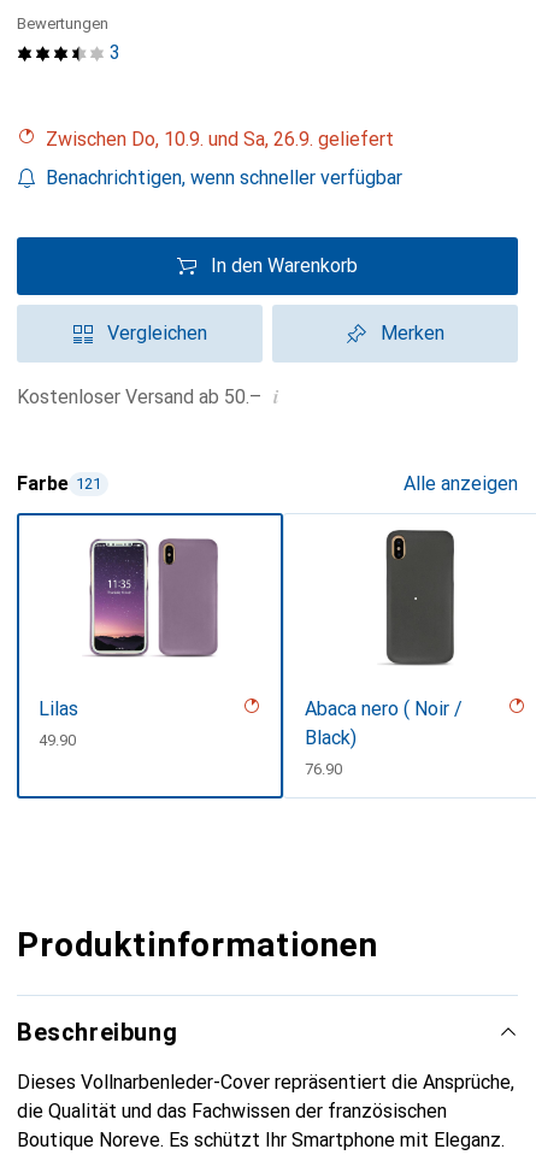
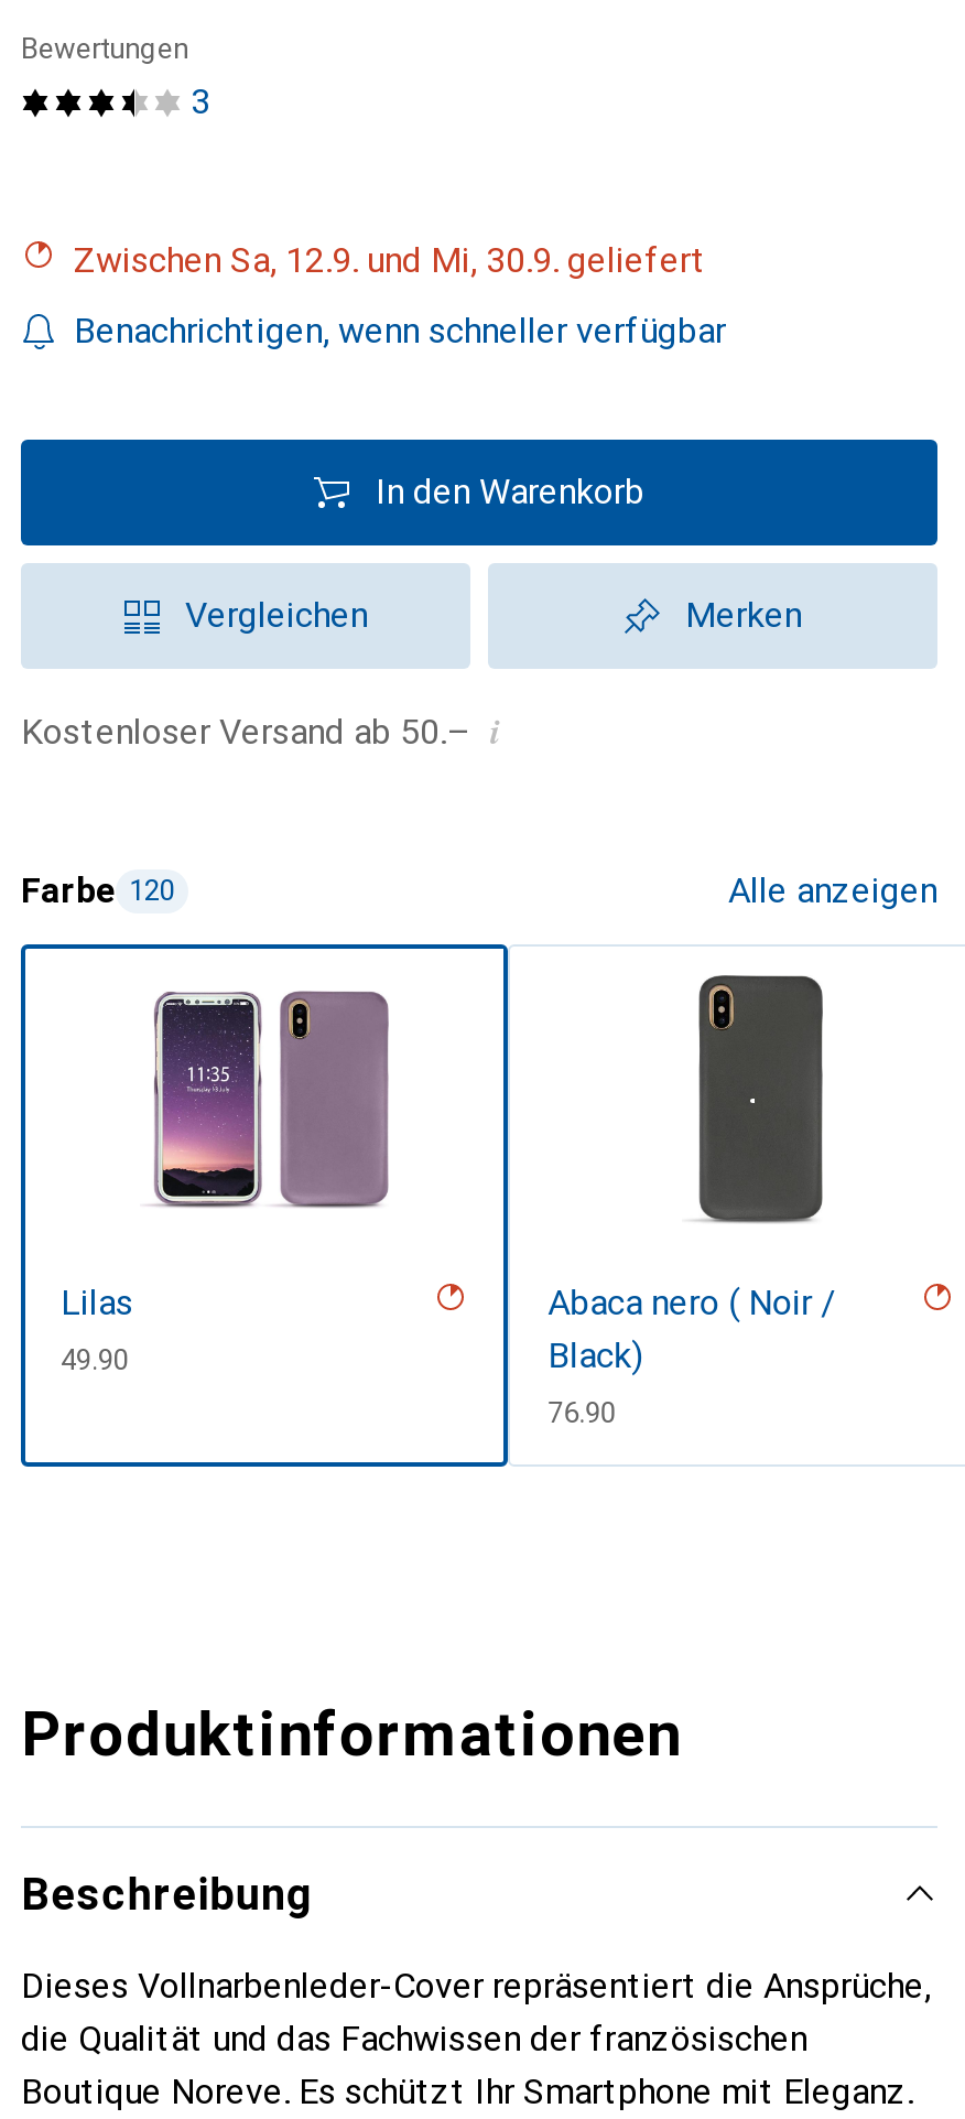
[58,128,394,151] Zwischen Do, 10.9. und Sa, 26.9. geliefert -> [96,239,706,281] Zwischen Sa, 12.9. und Mi, 30.9. geliefert
[17,472,101,495] Farbe 121 -> [21,869,175,911] Farbe 120

